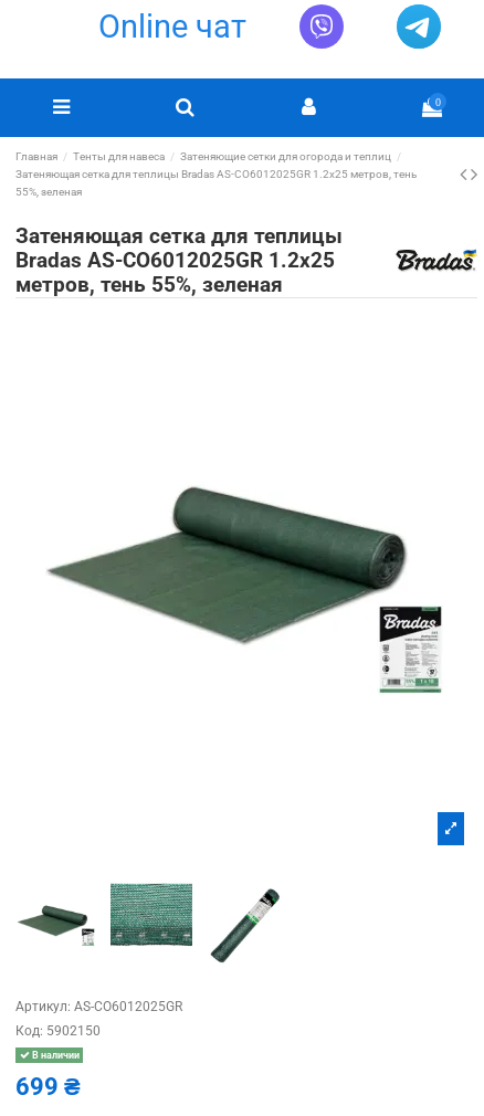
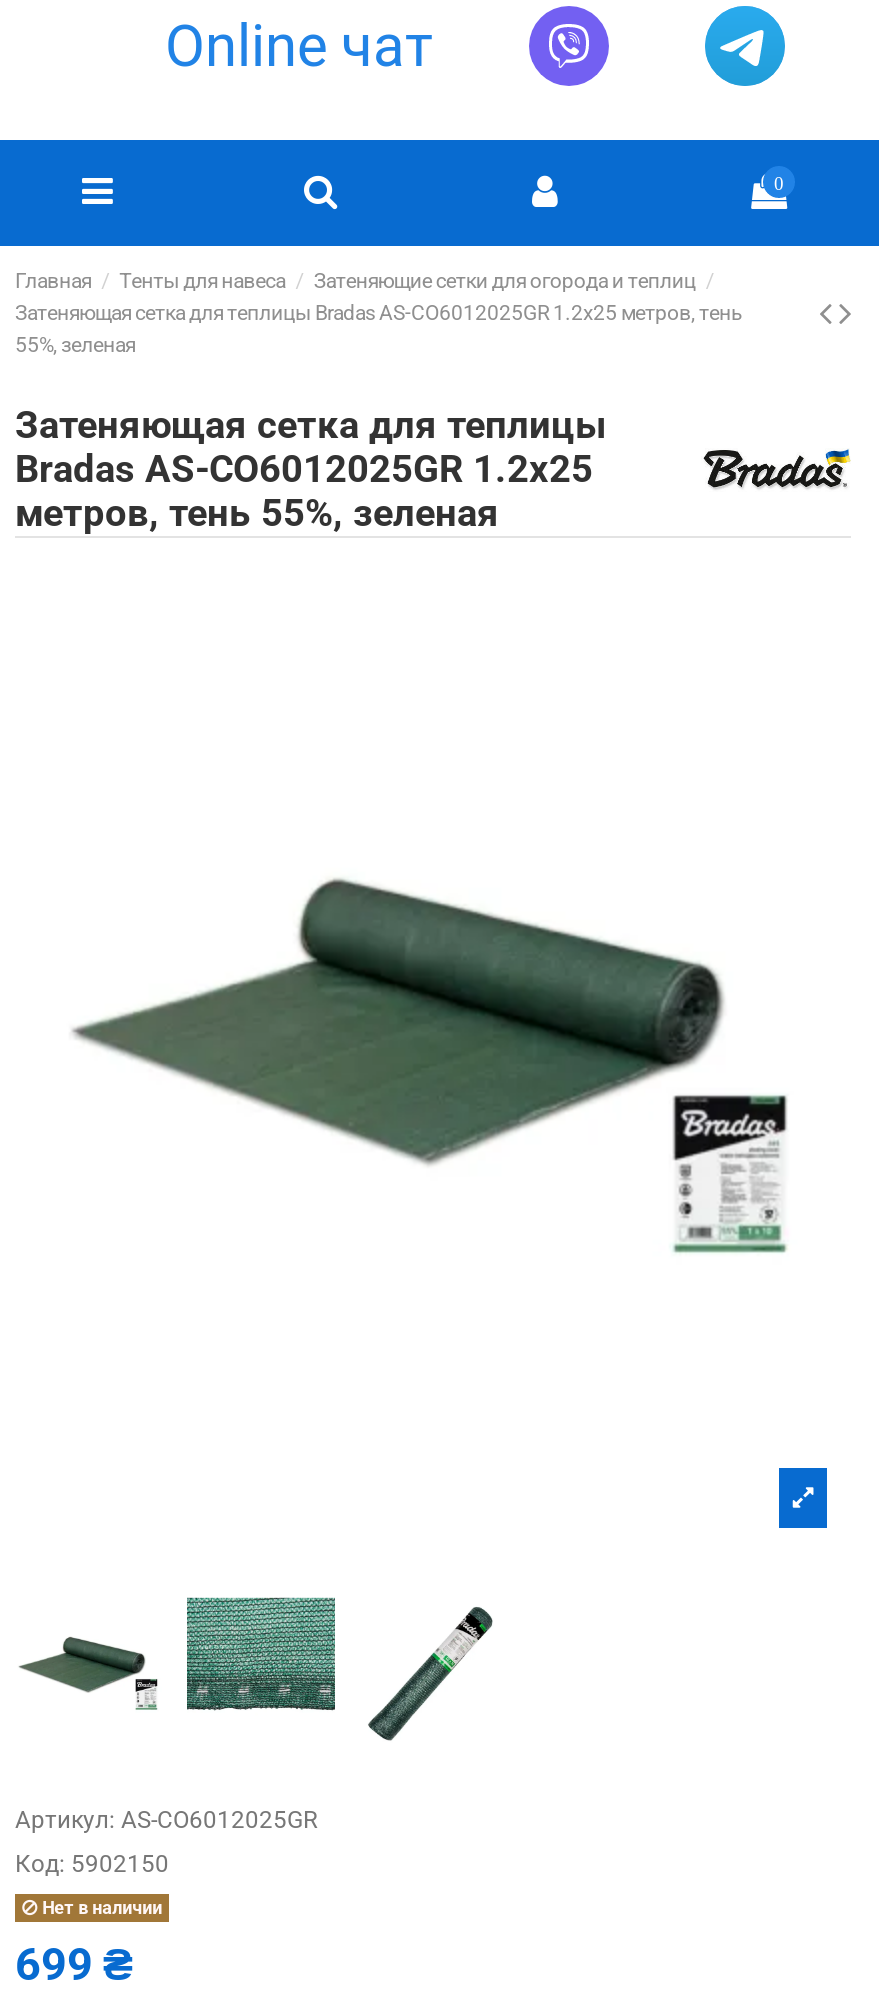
[29,1050,79,1061] В наличии -> [38,1898,162,1918] Нет в наличии

